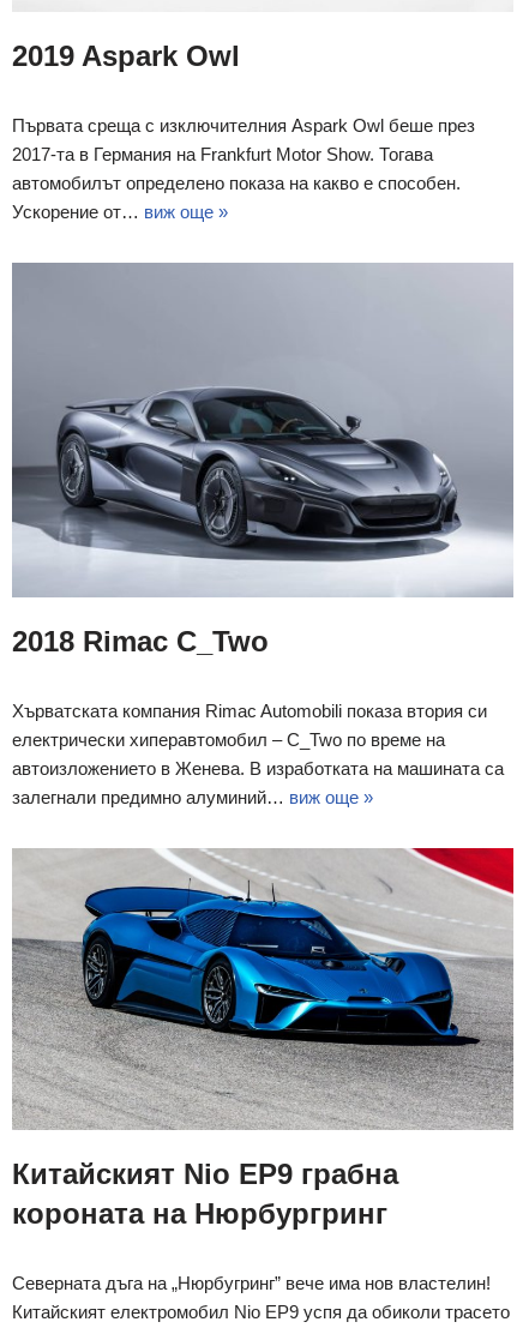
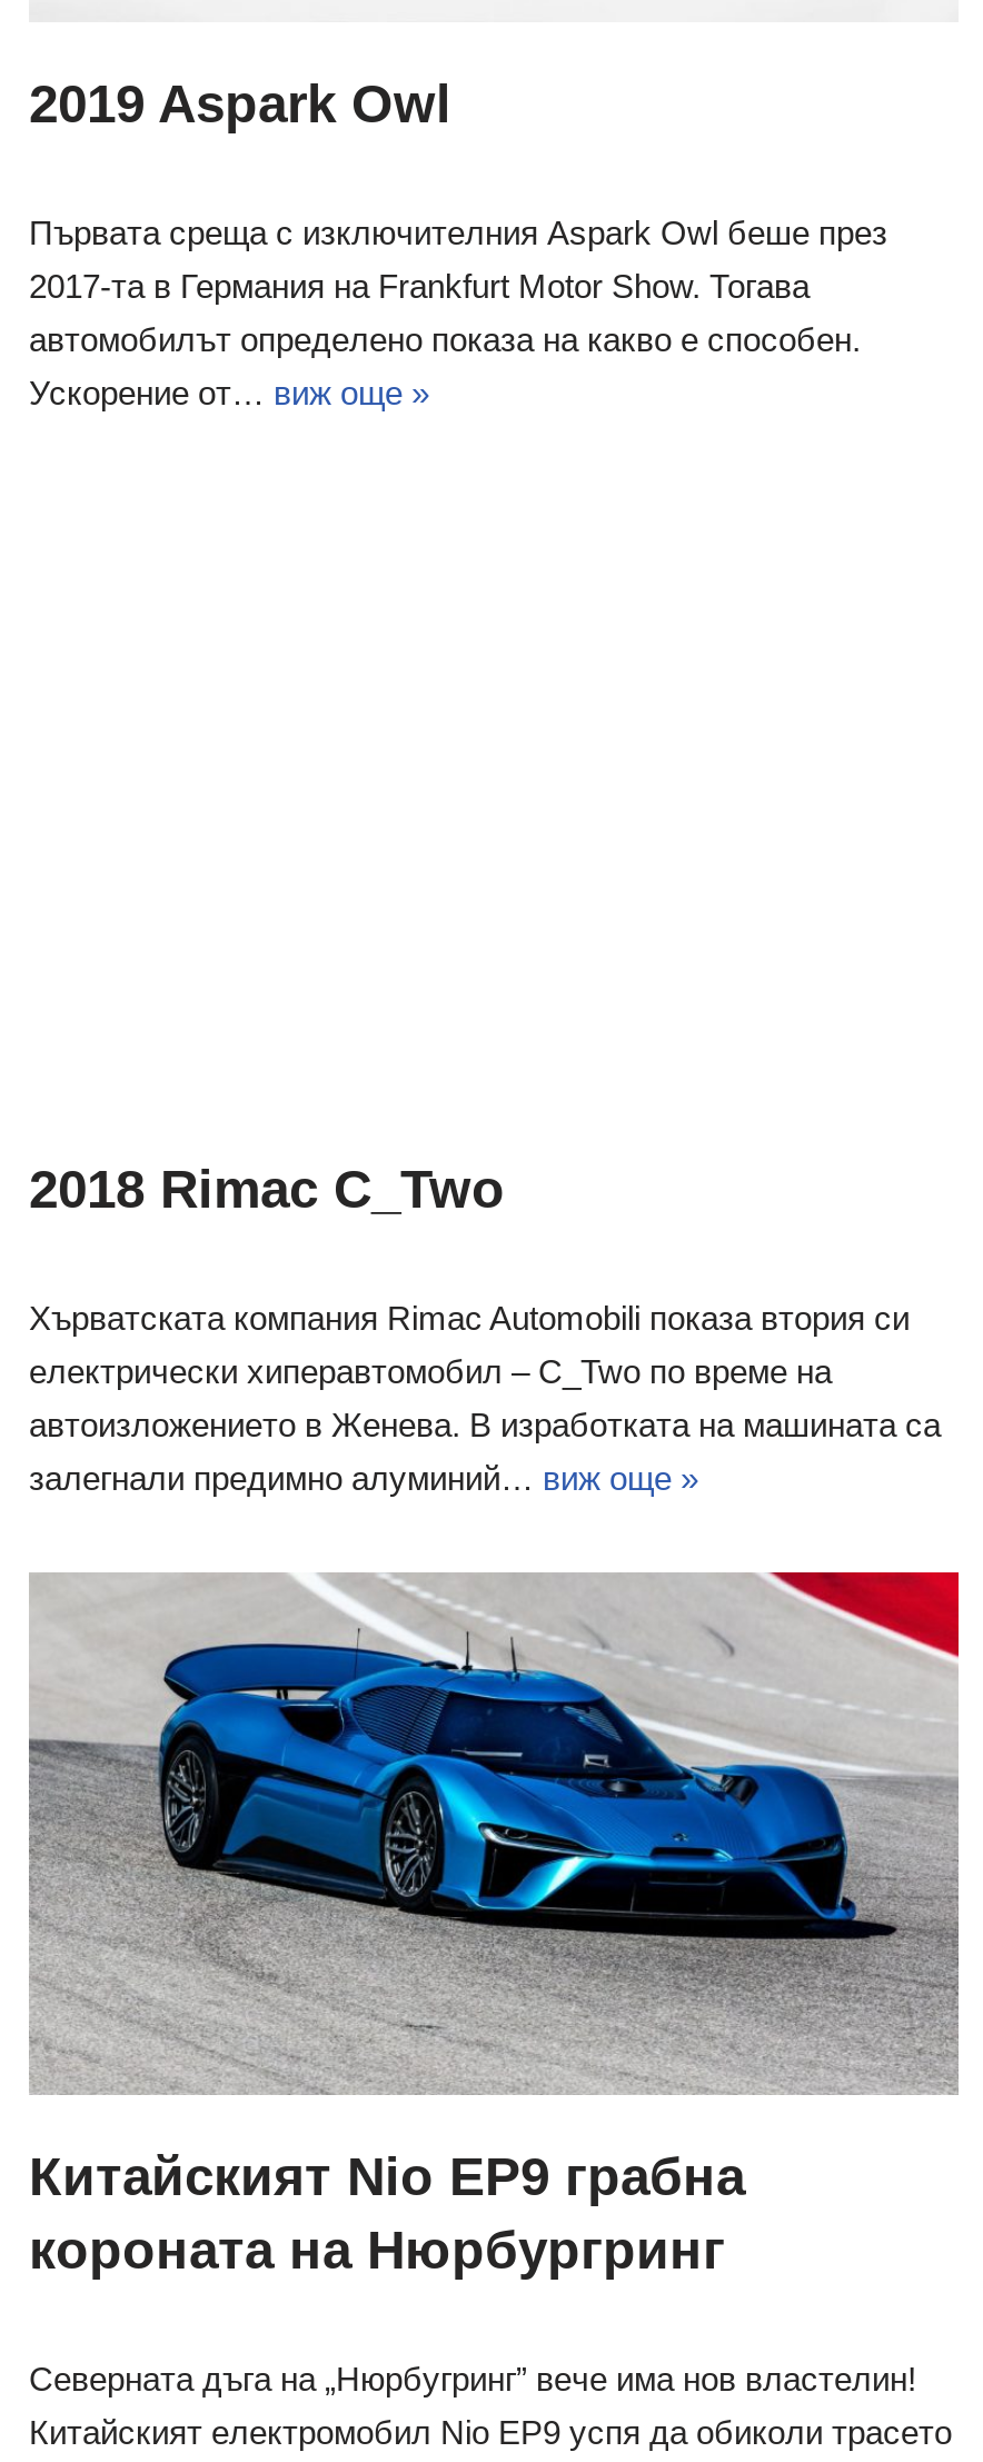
[11,262,515,597] [image] -> none

